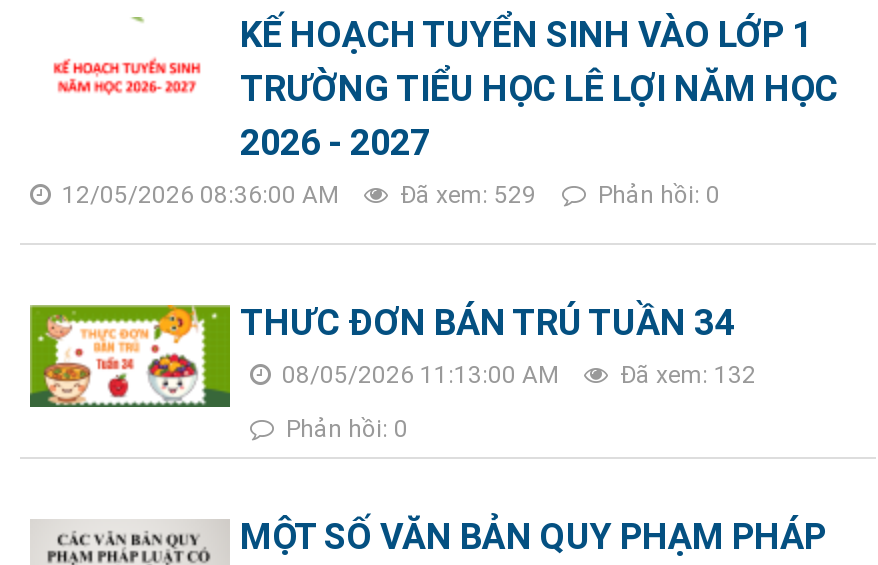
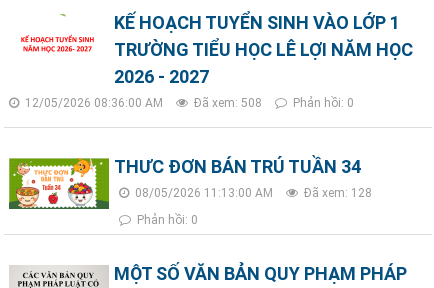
[56,181,720,209] 12/05/2026 08:36:00 AM Đã xem: 529 Phản hồi: 0 -> [22,96,354,110] 12/05/2026 08:36:00 AM Đã xem: 508 Phản hồi: 0
[276,361,756,389] 08/05/2026 11:13:00 AM Đã xem: 132 -> [132,186,372,200] 08/05/2026 11:13:00 AM Đã xem: 128

